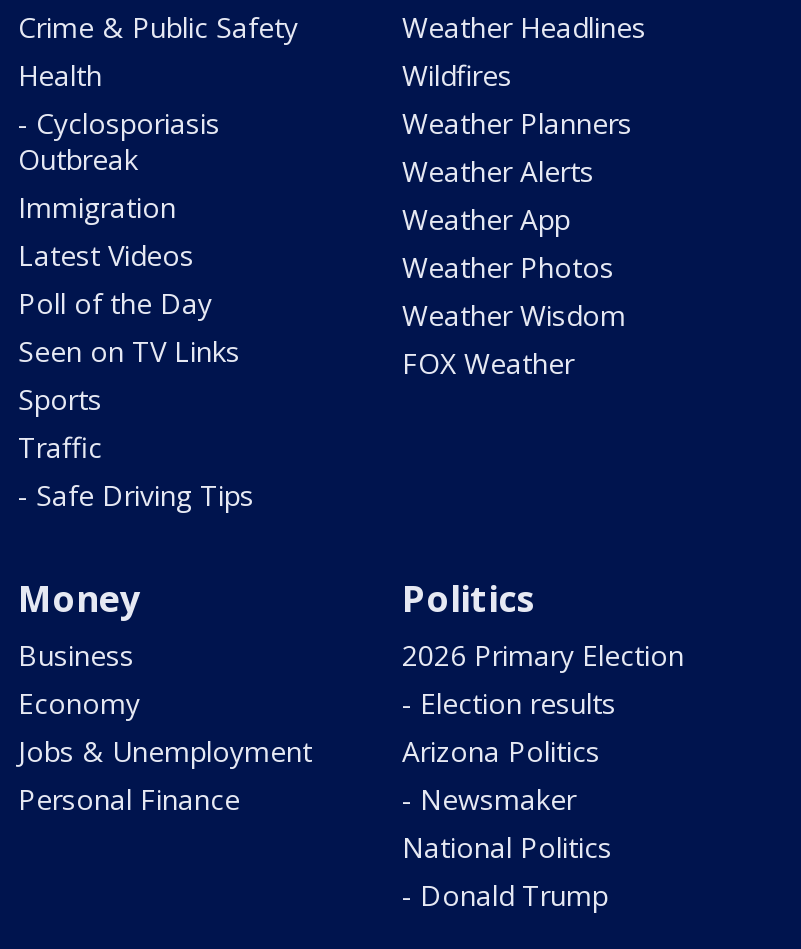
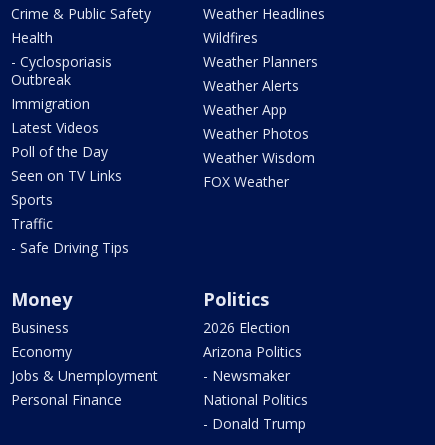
[402,636,684,722] 2026 Primary Election | - Election results -> [203,318,290,337] 2026 Election

